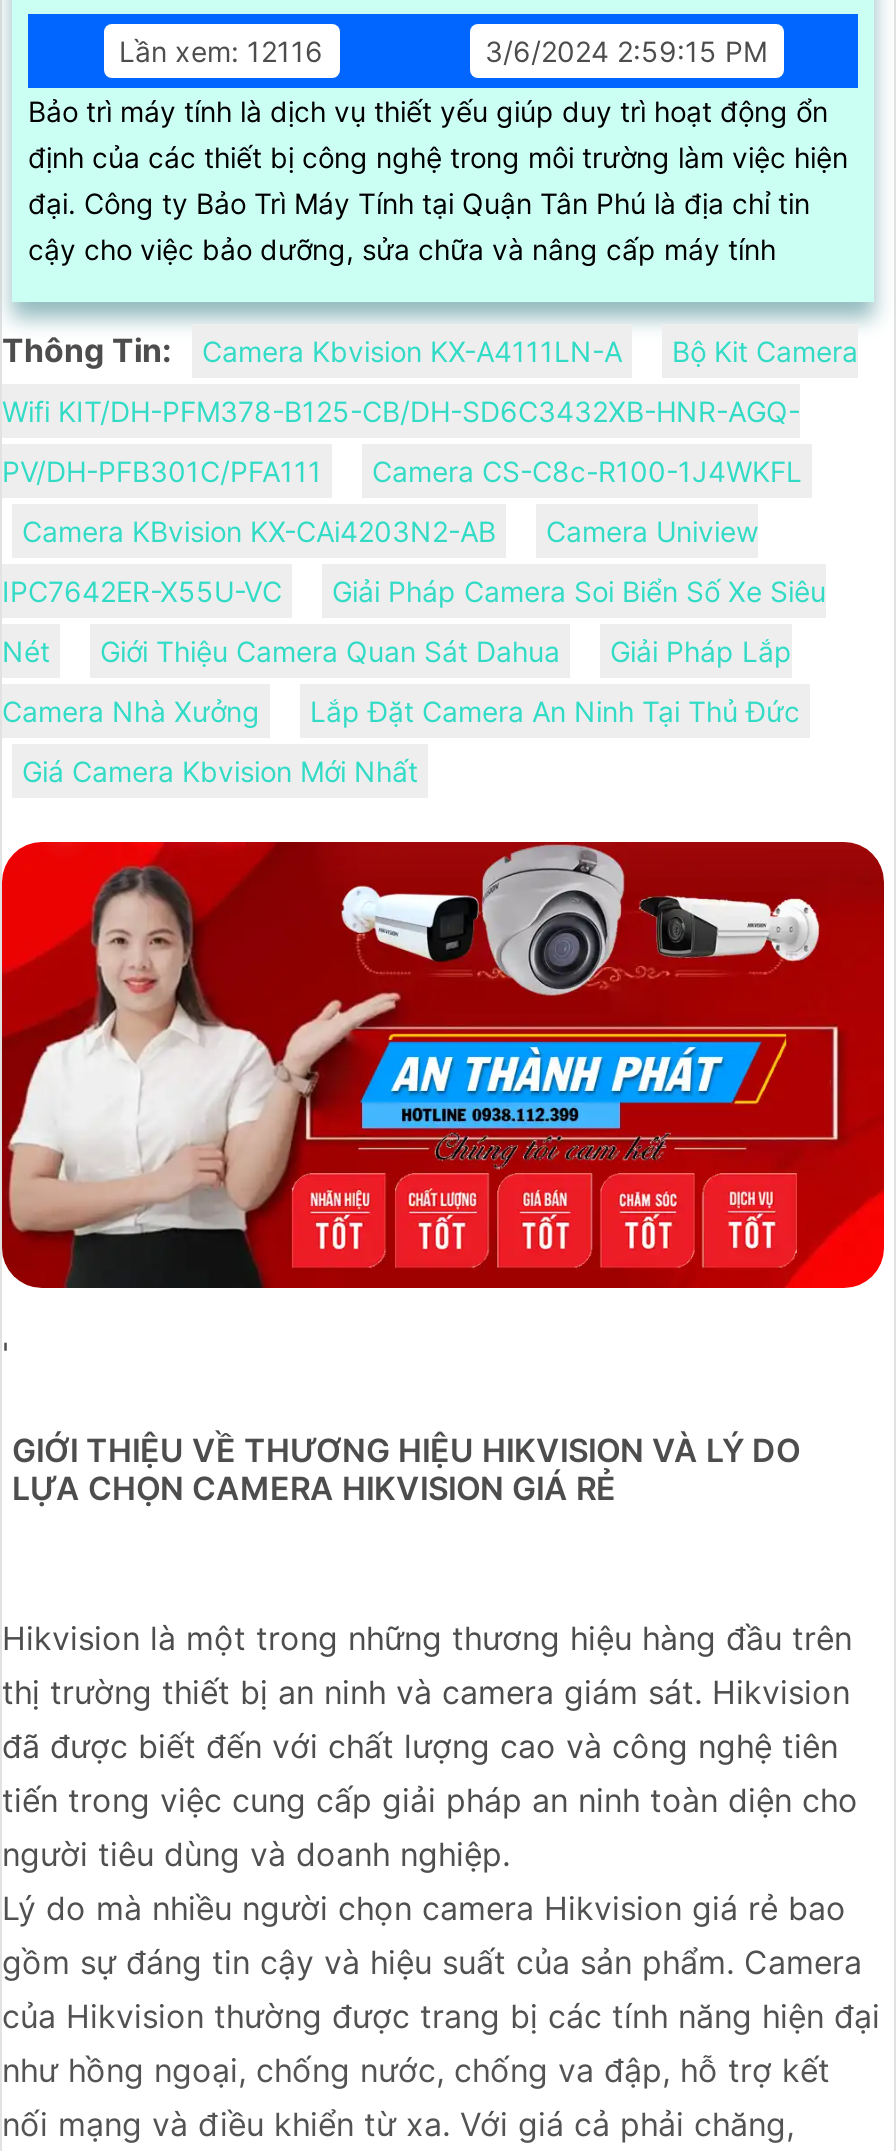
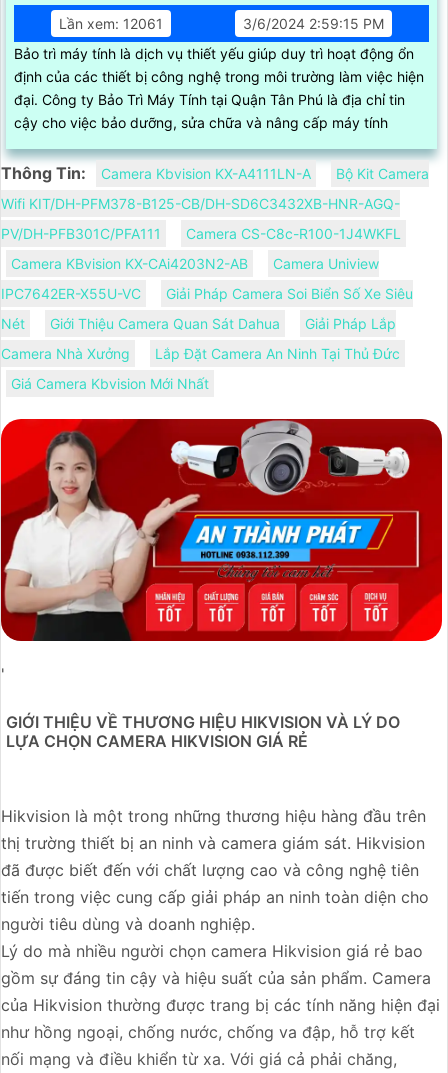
[119,34,323,68] Lần xem: 12116 -> [59,15,163,32] Lần xem: 12061

